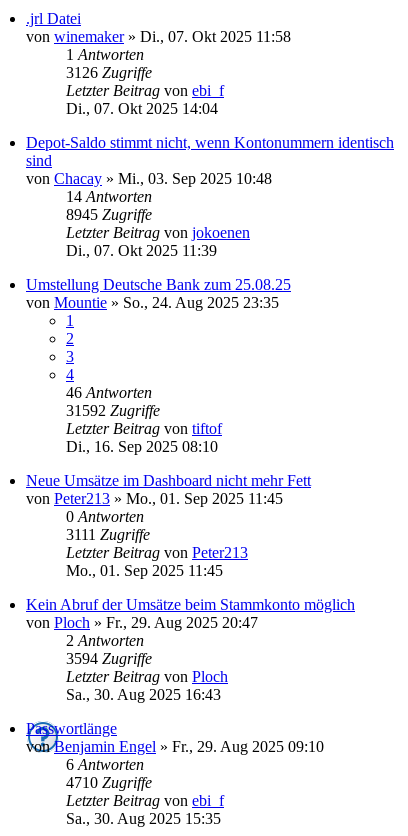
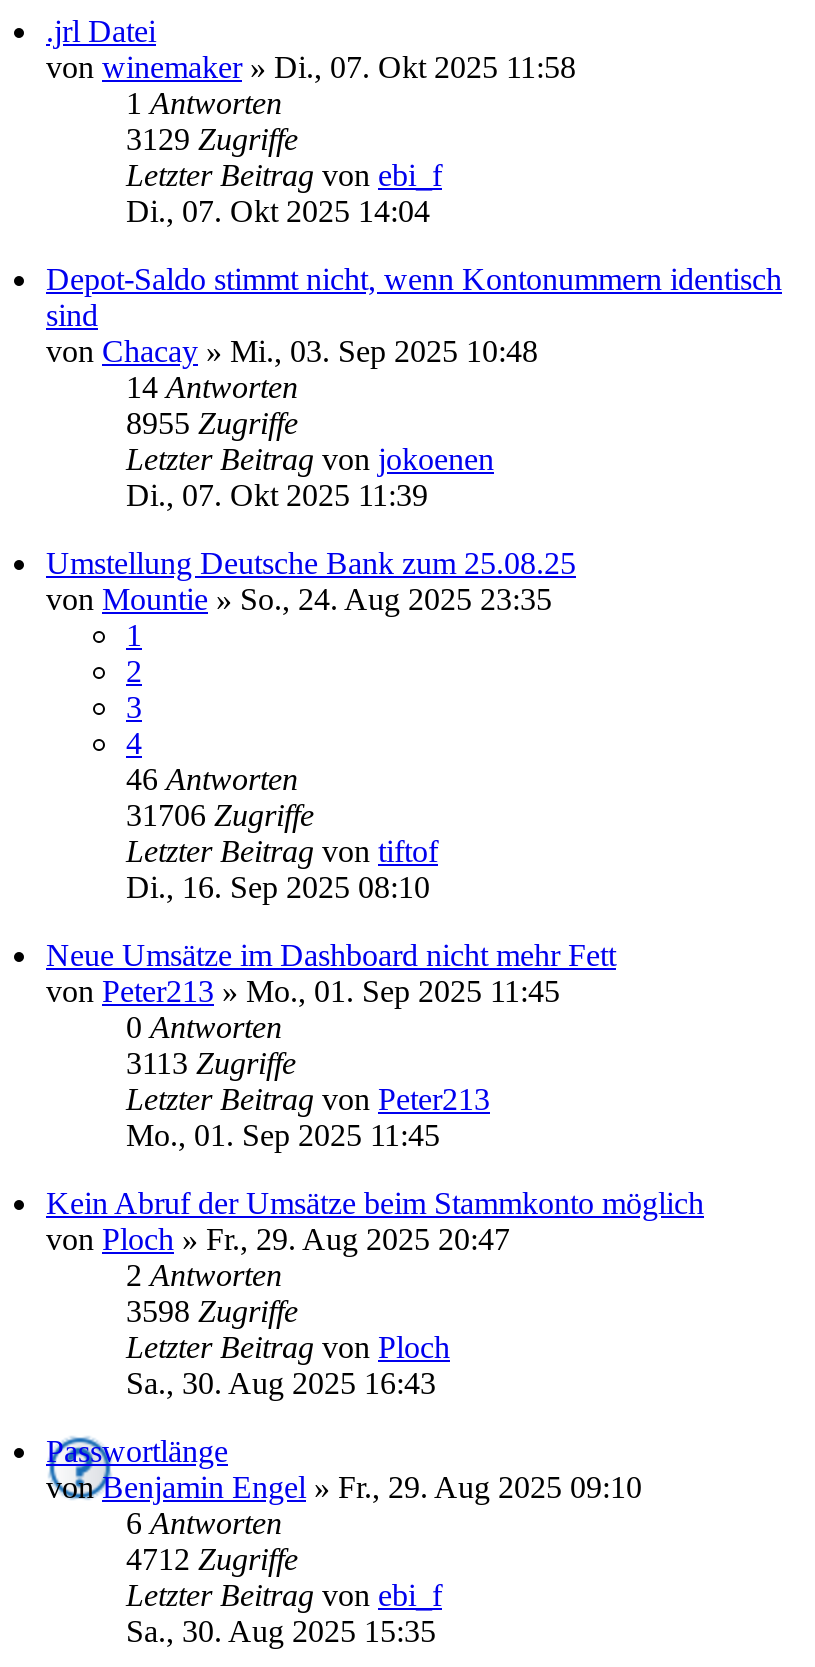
[66,64,152,81] 3126 Zugriffe -> [126,122,298,156] 3129 Zugriffe
[66,206,152,223] 8945 Zugriffe -> [126,406,298,440] 8955 Zugriffe
[66,402,160,419] 31592 Zugriffe -> [126,798,314,832] 31706 Zugriffe
[66,526,150,543] 3111 Zugriffe -> [126,1046,296,1080] 3113 Zugriffe
[66,650,152,667] 3594 Zugriffe -> [126,1294,298,1328] 3598 Zugriffe
[66,774,152,791] 4710 Zugriffe -> [126,1542,298,1576] 4712 Zugriffe

